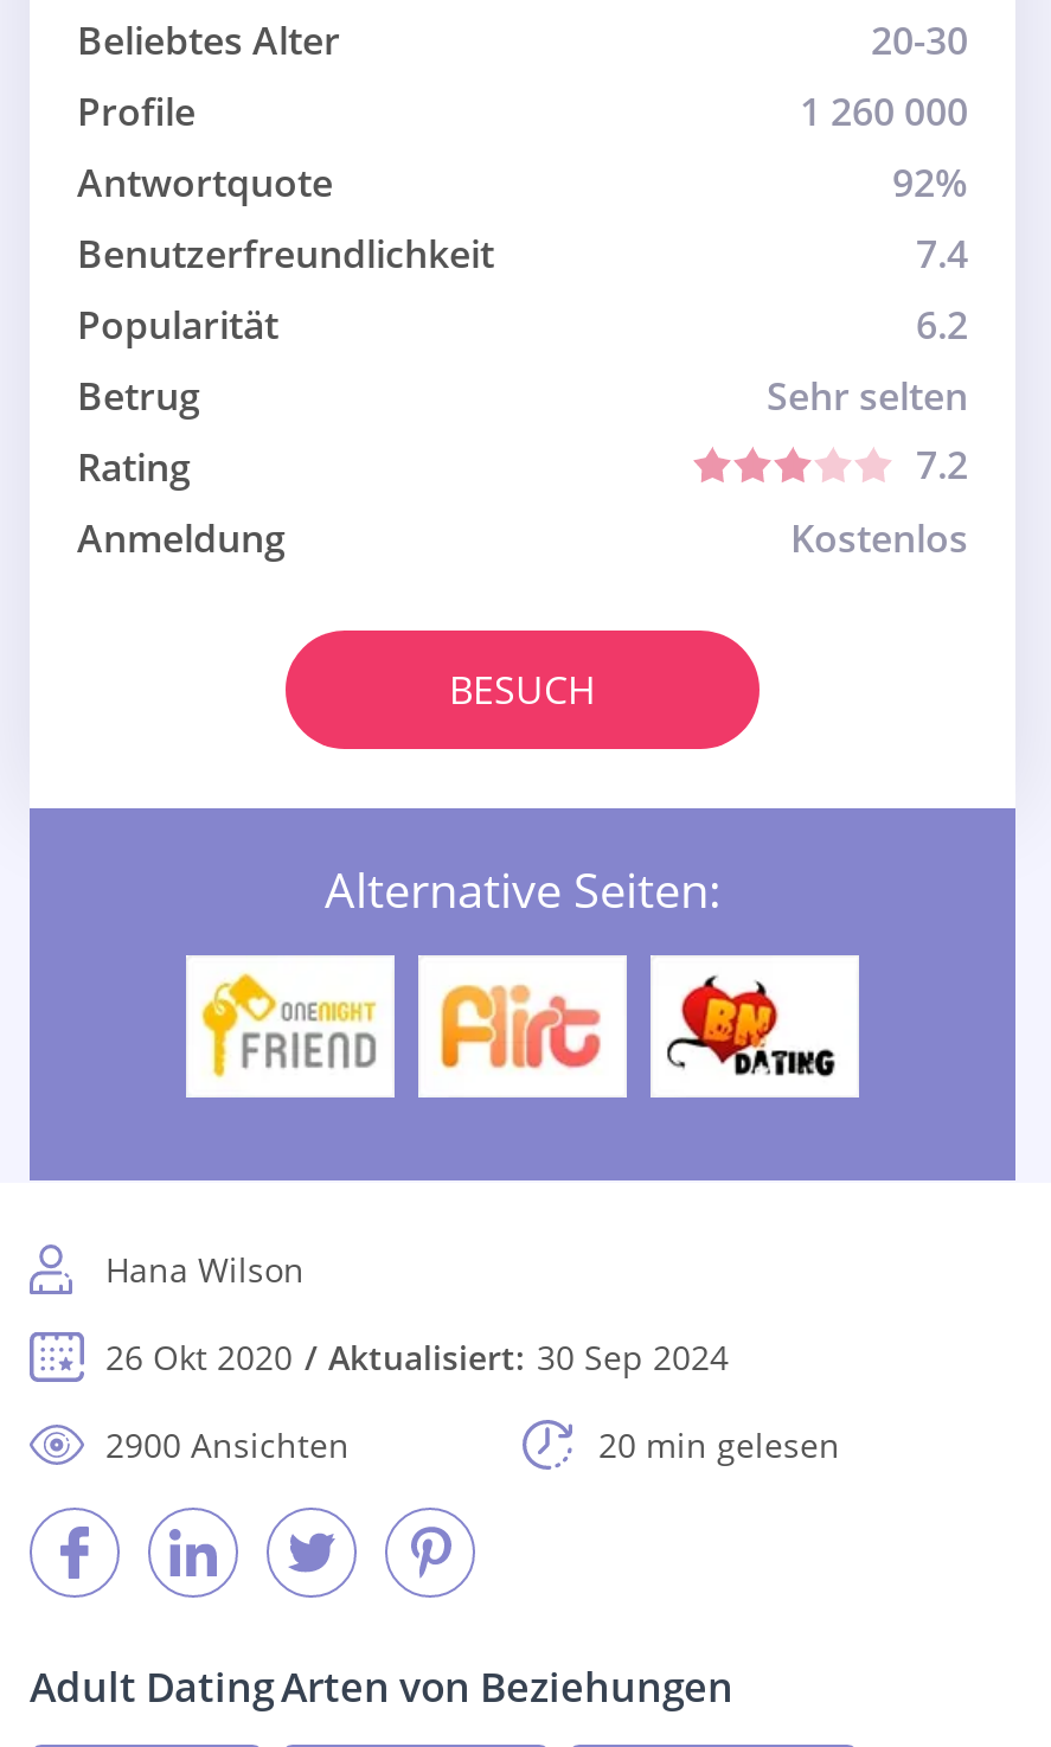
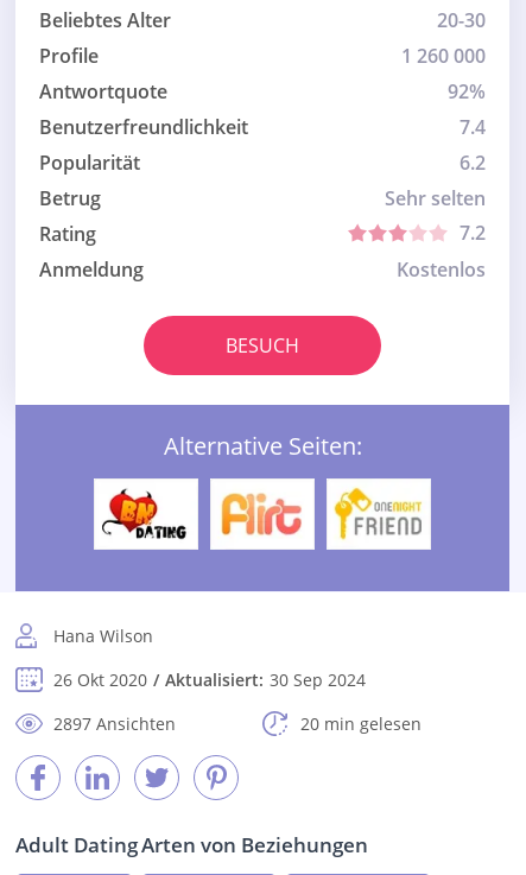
[198,972,378,1081] [image] -> [101,488,189,540] [image]
[665,974,840,1079] [image] -> [332,487,423,541] [image]
[105,1423,350,1468] 2900 Ansichten -> [53,713,176,735] 2897 Ansichten

